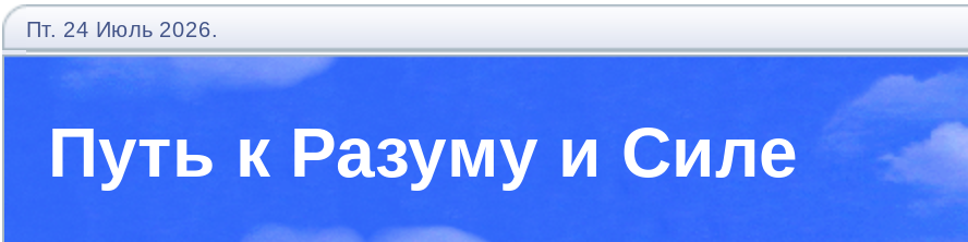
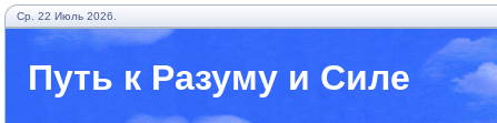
[26,17,218,41] Пт. 24 Июль 2026. -> [17,10,117,22] Ср. 22 Июль 2026.

